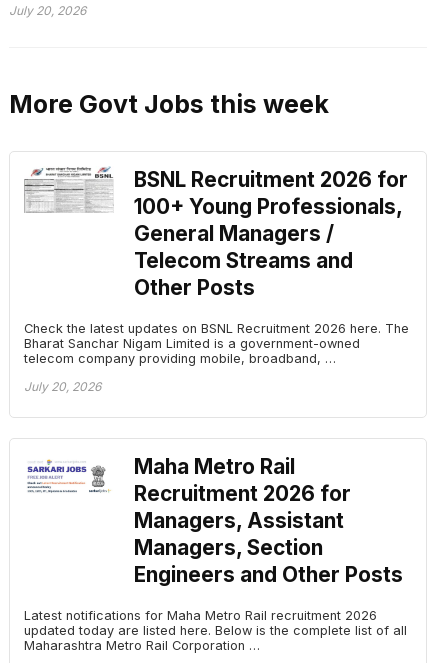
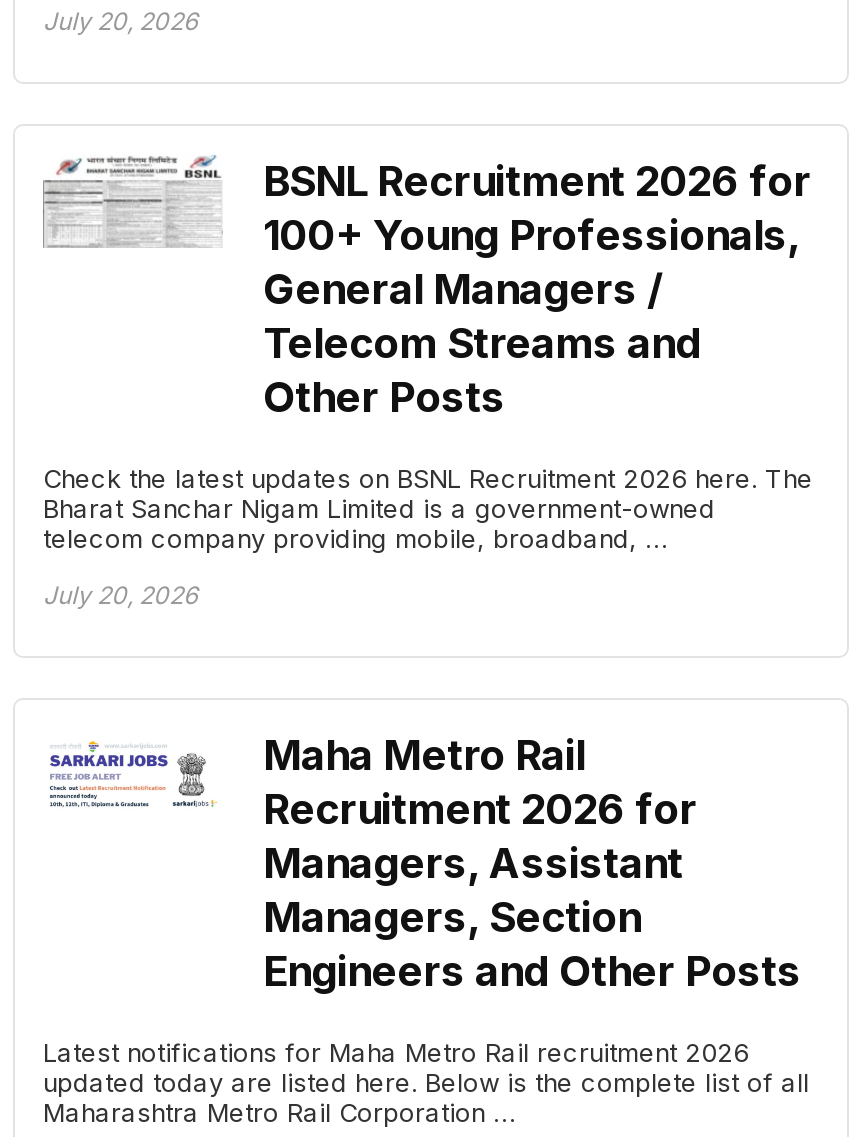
[9,89,329,119] More Govt Jobs this week -> none

